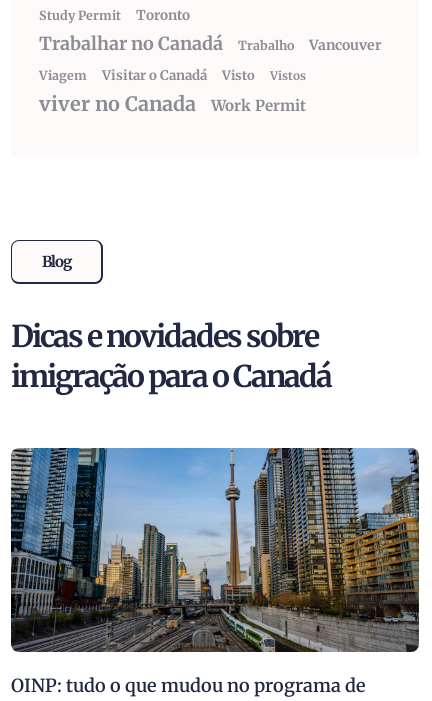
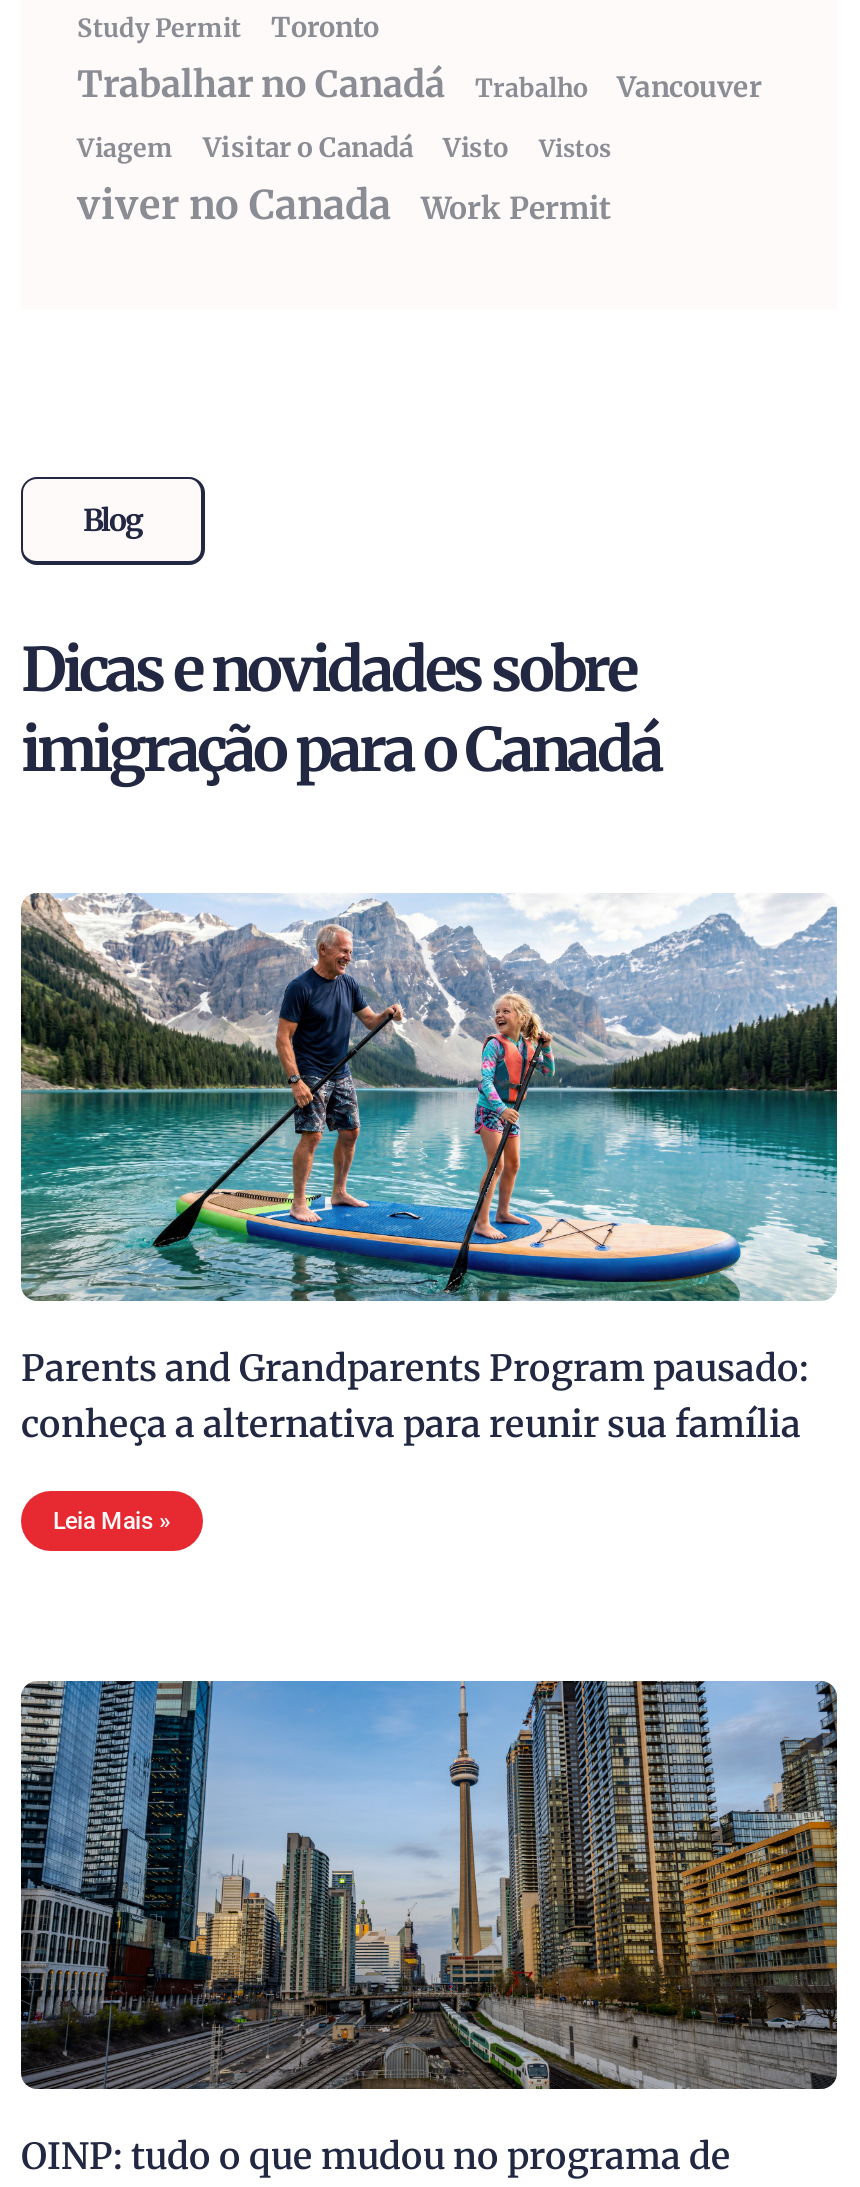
none -> [19,893,839,1536] [image] | Parents and Grandparents Program pausado: | conheça a alternativa para reunir sua família | Leia Mais »

